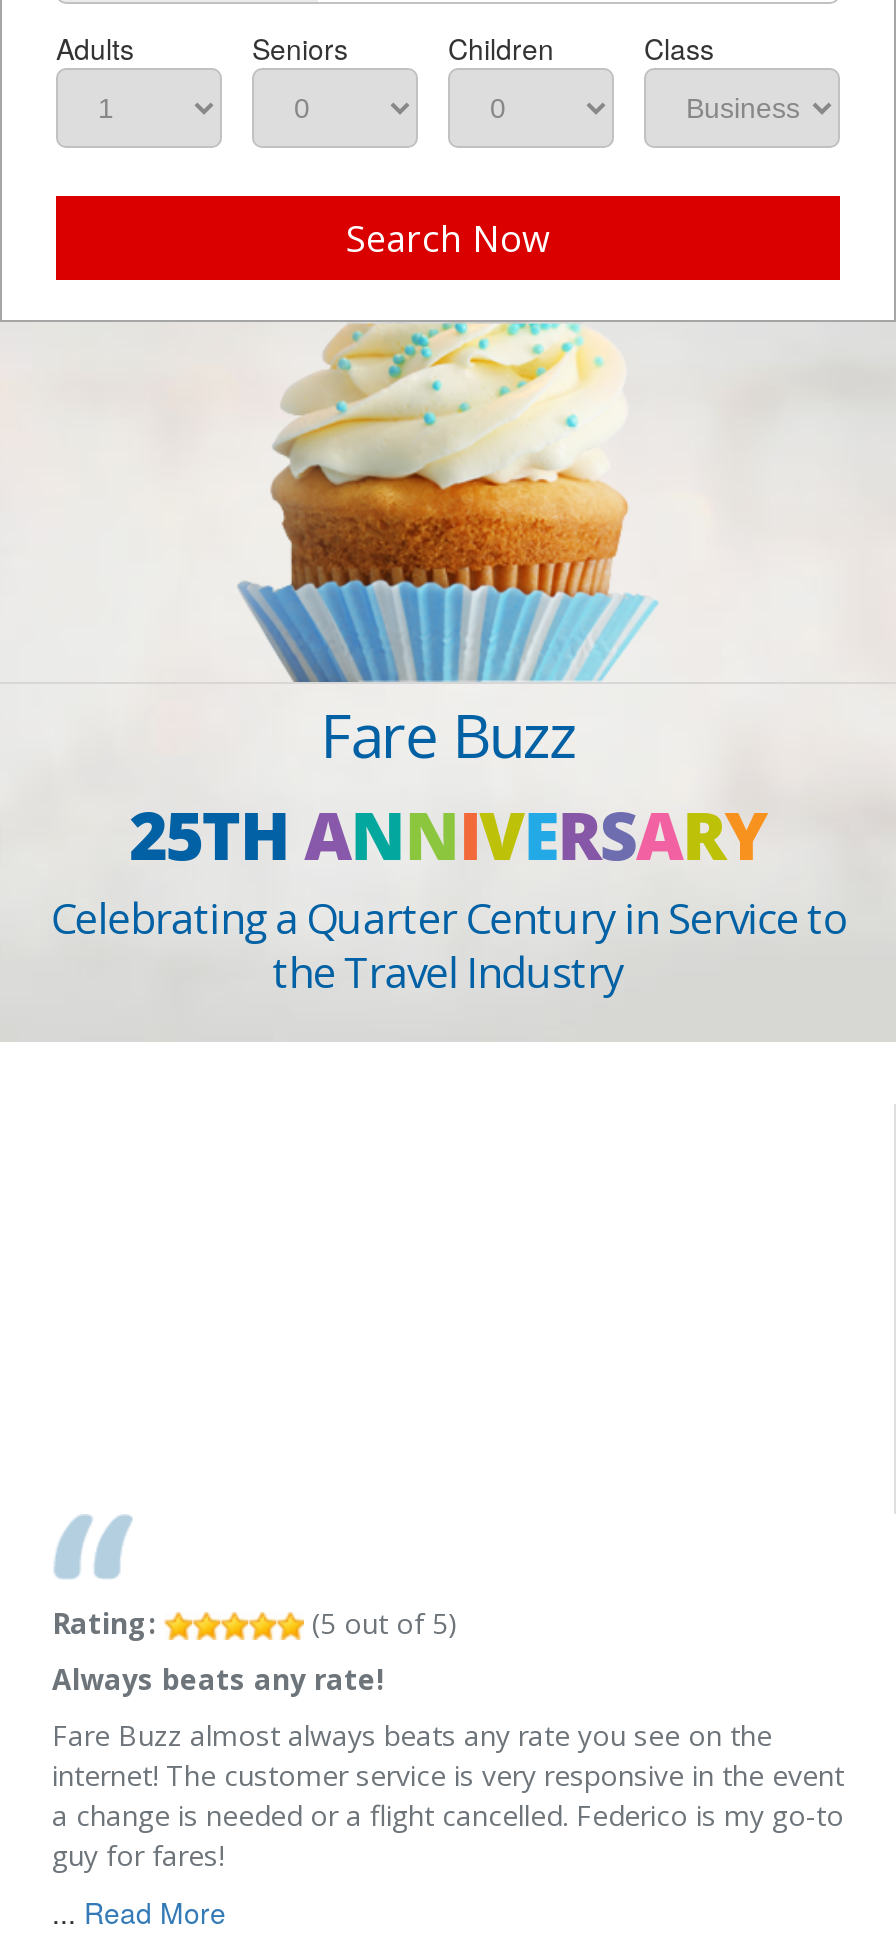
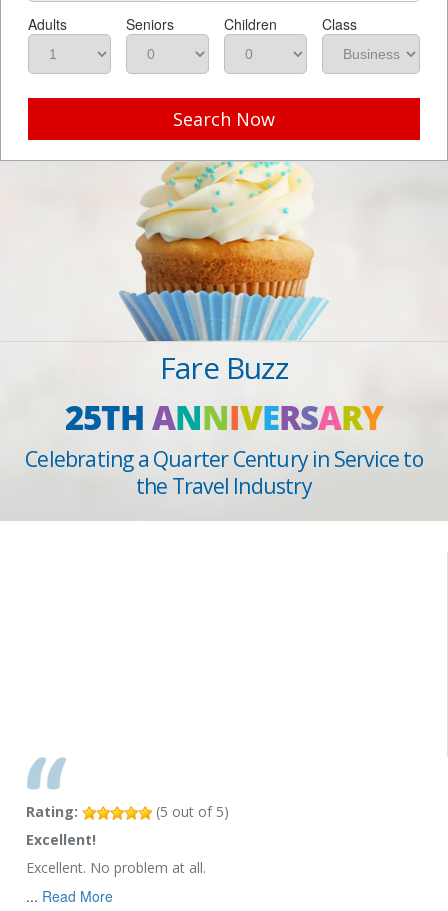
[52,1660,384,1698] Always beats any rate! -> [26,830,96,849] Excellent!
[52,1716,844,1874] Fare Buzz almost always beats any rate you see on the | internet! The customer service is very responsive in the event | a change is needed or a flight cancelled. Federico is my go-to | guy for fares! -> [26,858,206,877] Excellent. No problem at all.

